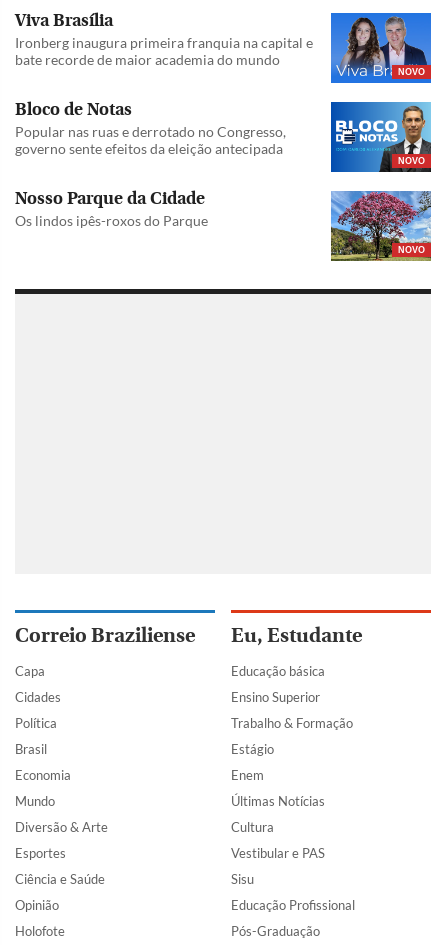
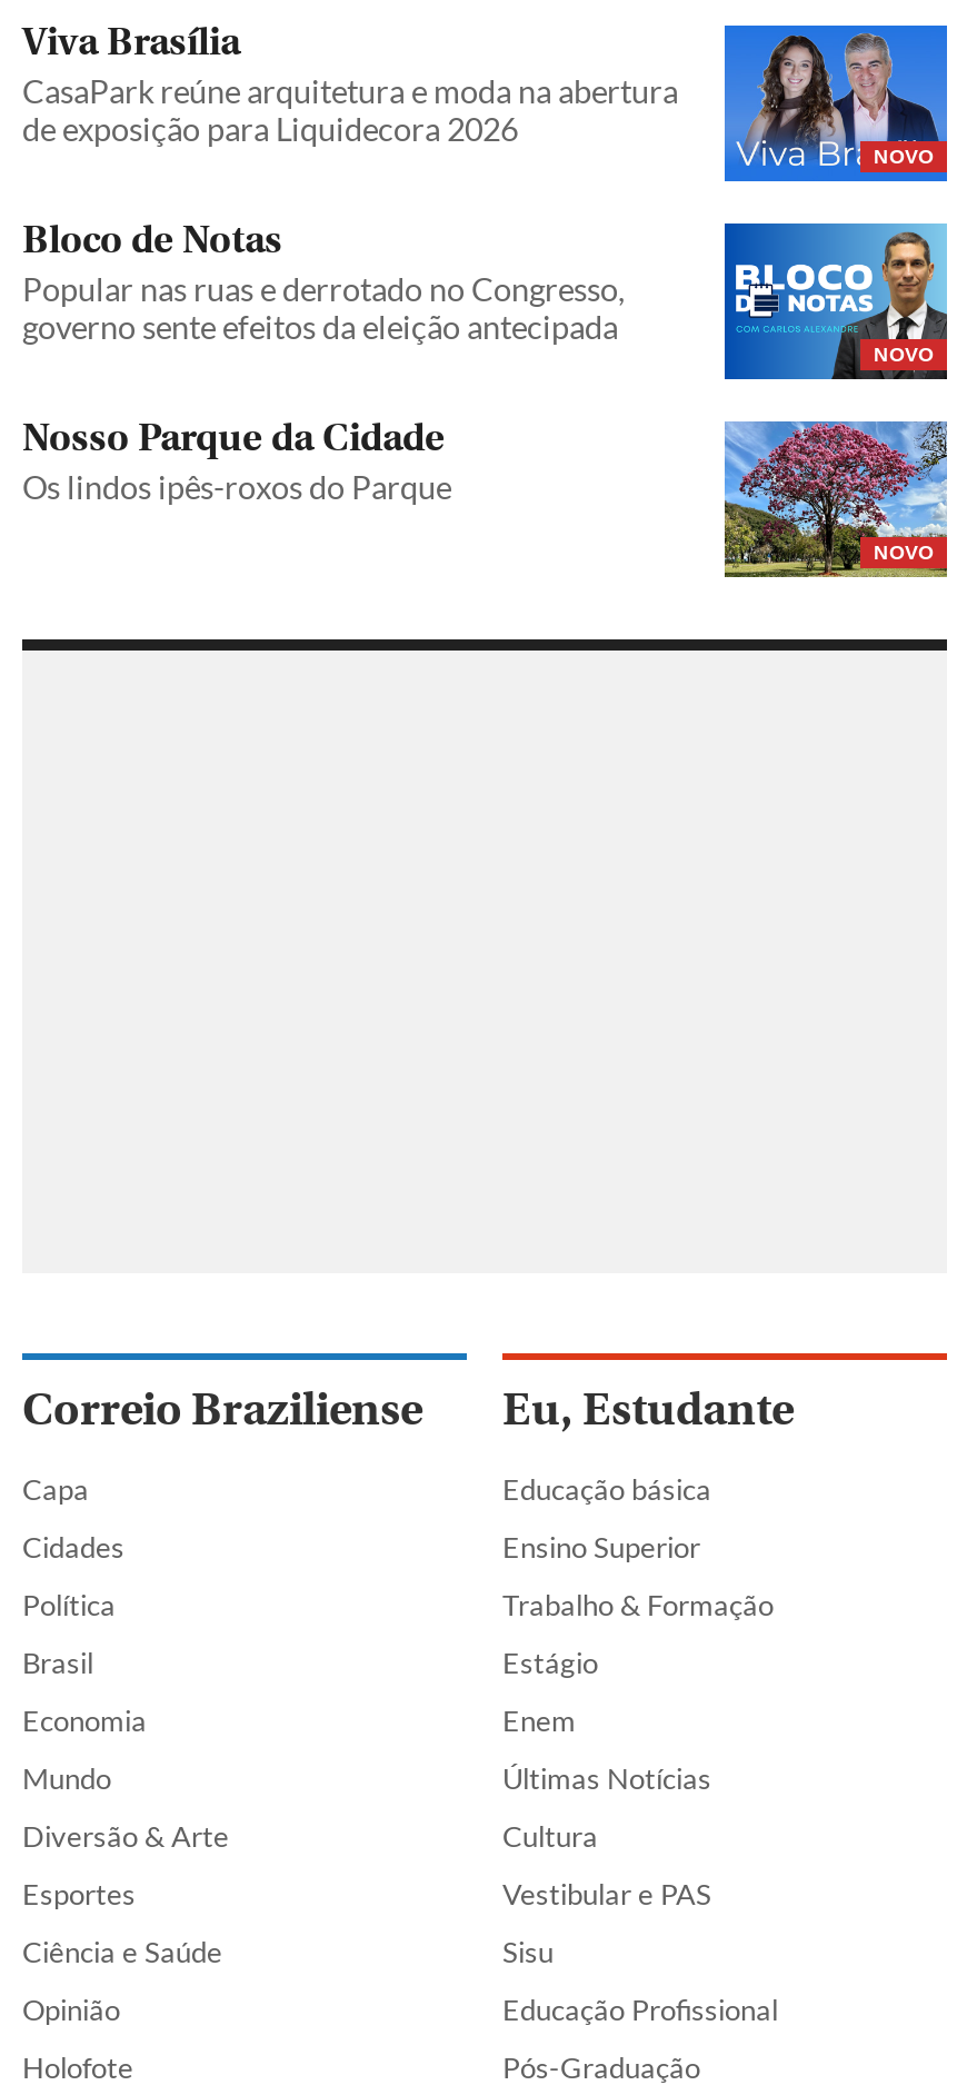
[15,34,313,68] Ironberg inaugura primeira franquia na capital e | bate recorde de maior academia do mundo -> [22,72,678,147] CasaPark reúne arquitetura e moda na abertura | de exposição para Liquidecora 2026

